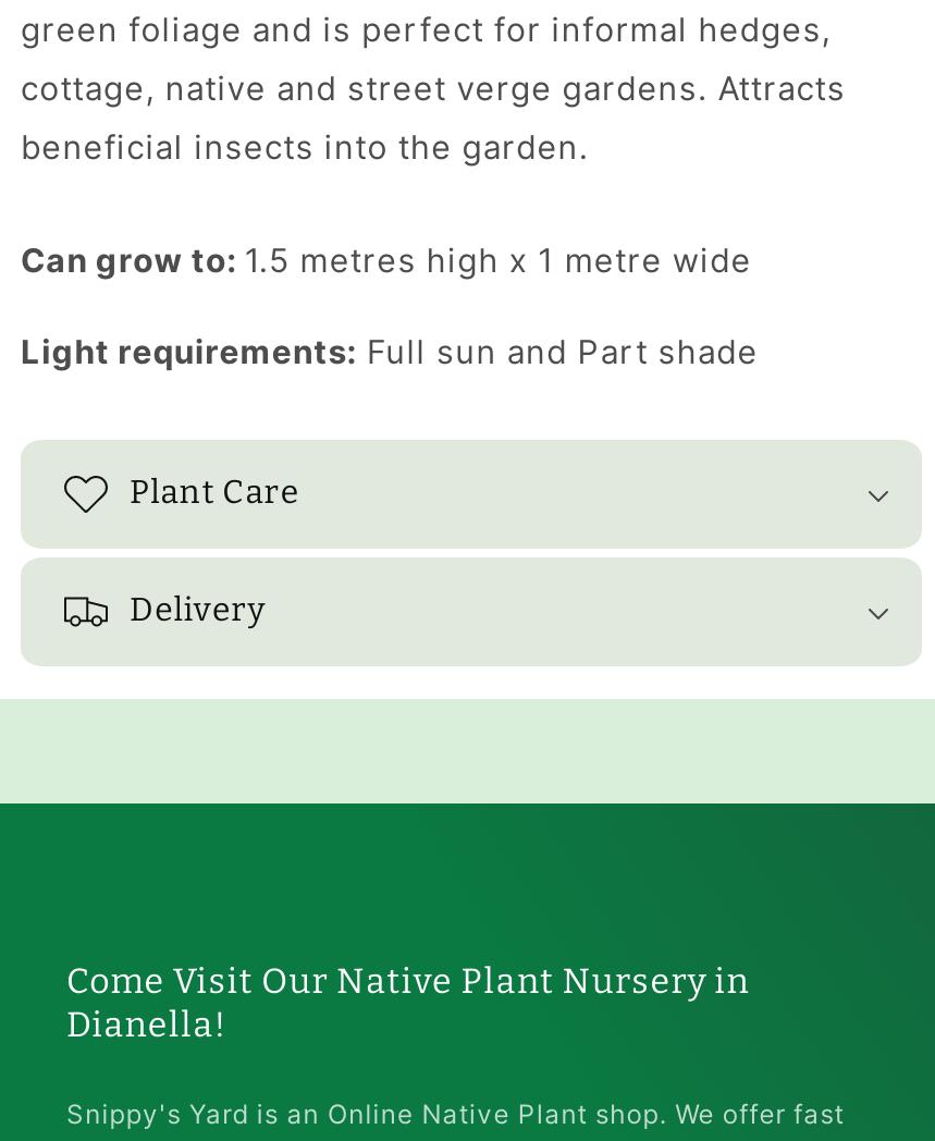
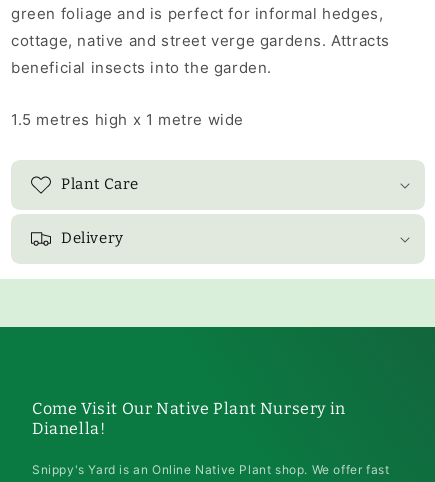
[21,240,758,372] Can grow to: 1.5 metres high x 1 metre wide | Light requirements: Full sun and Part shade -> [11,110,244,129] 1.5 metres high x 1 metre wide

